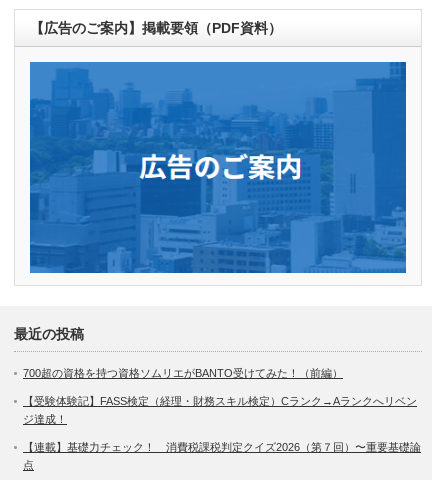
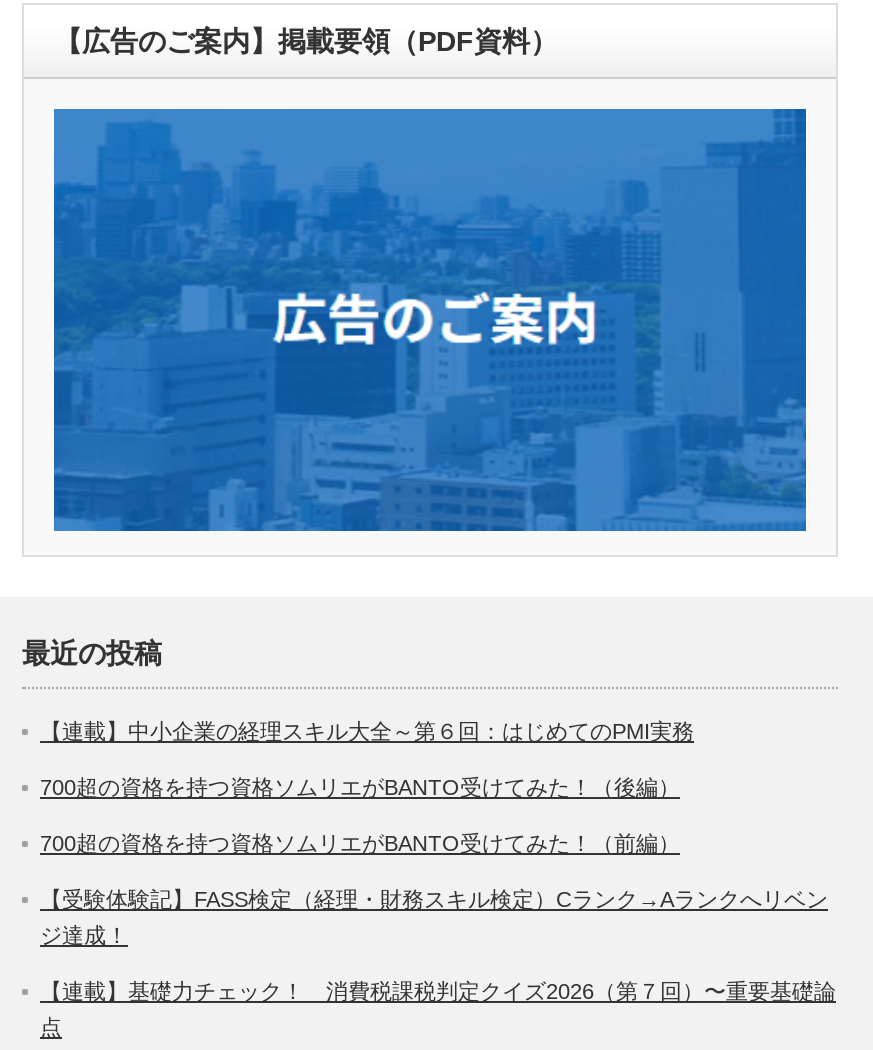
none -> [40,719,694,799] 【連載】中小企業の経理スキル大全～第６回：はじめてのPMI実務 | 700超の資格を持つ資格ソムリエがBANTO受けてみた！（後編）

